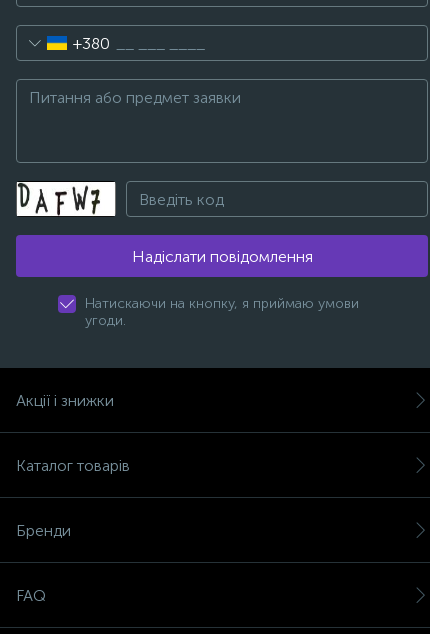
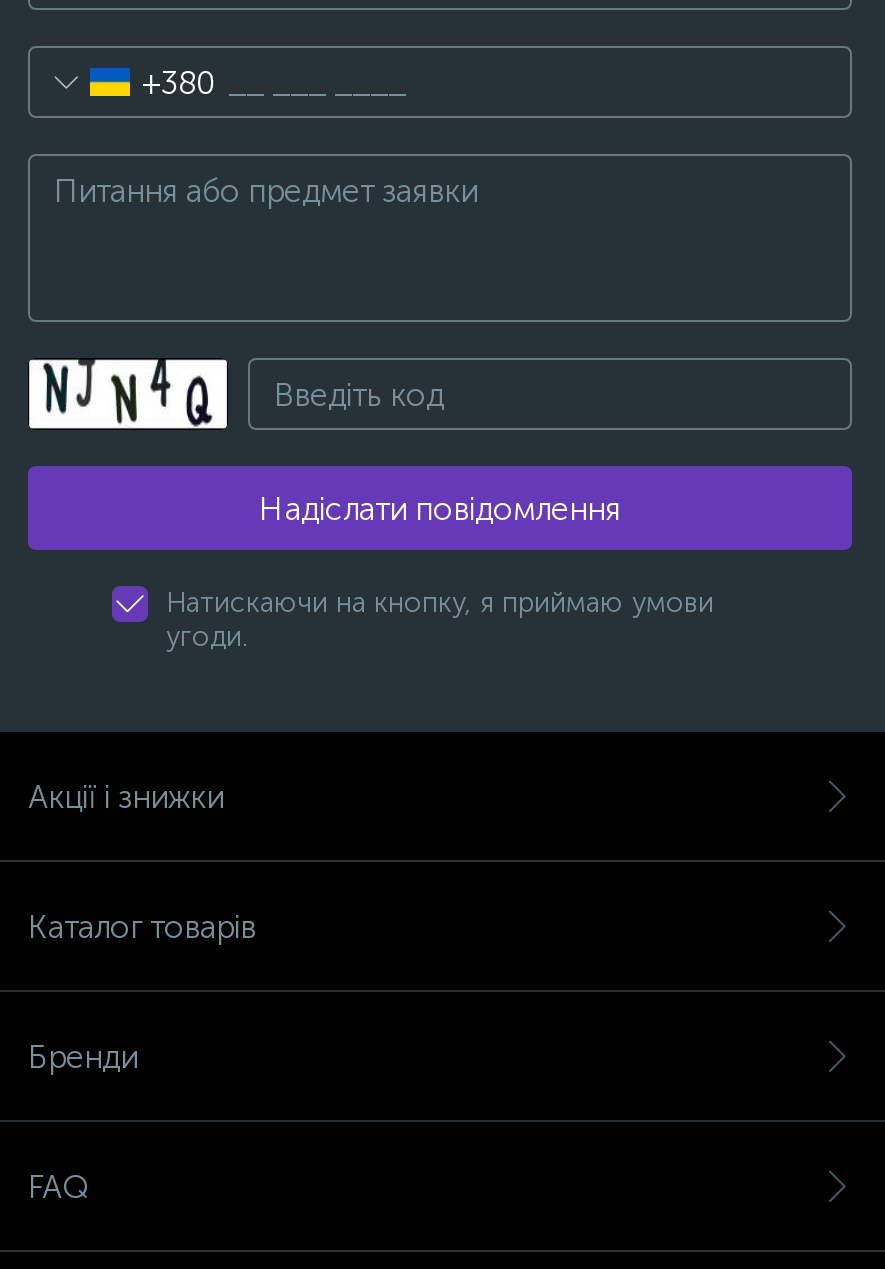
[18,181,108,216] [image] -> [30,360,214,428] [image]

